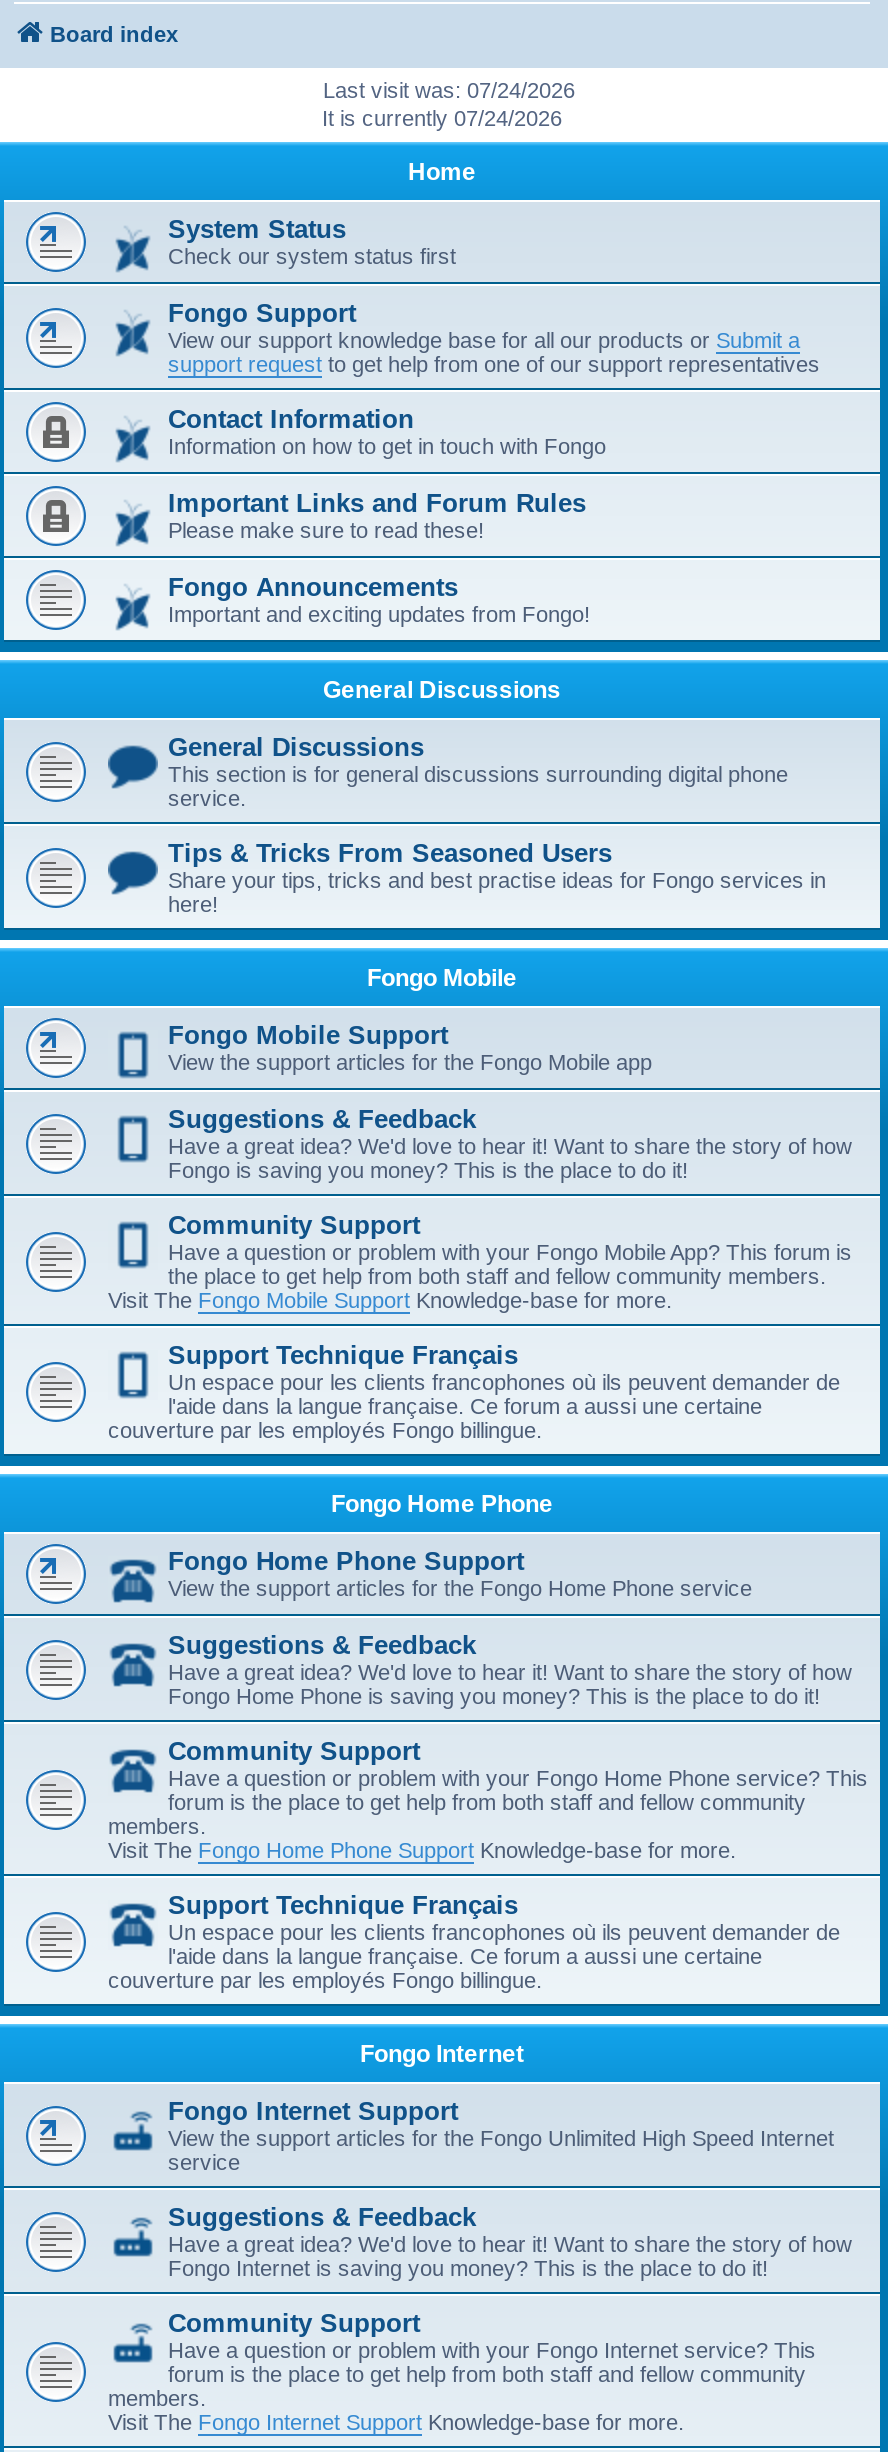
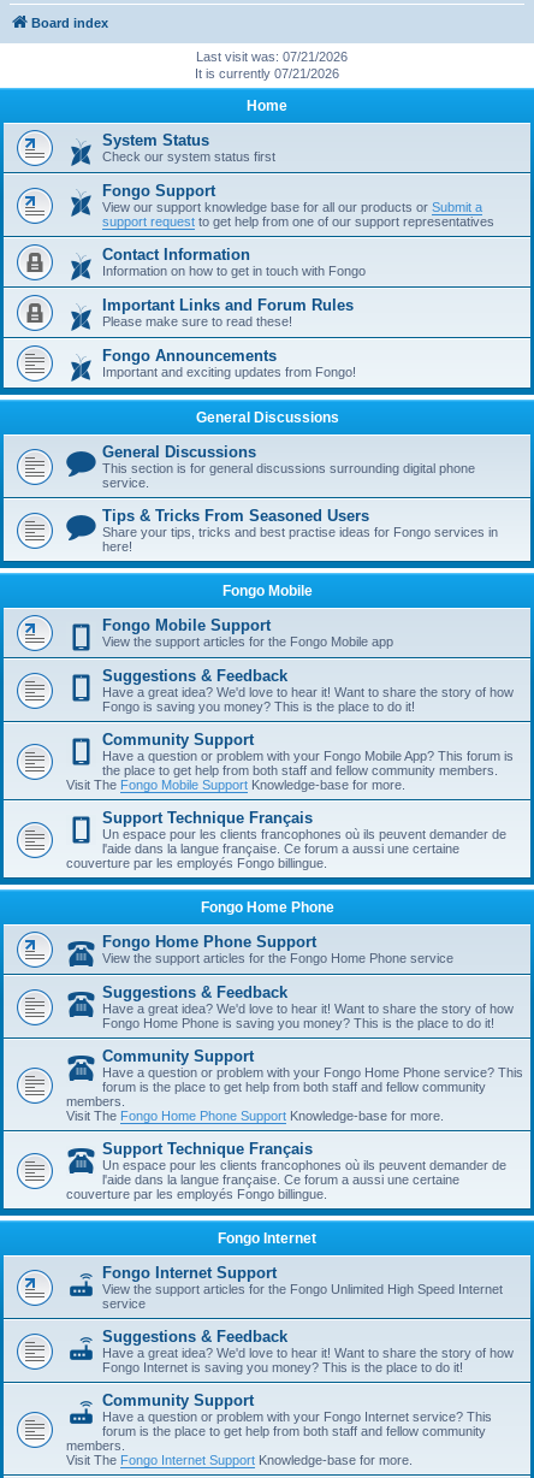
[323,78,575,102] Last visit was: 07/24/2026 -> [195,49,347,64] Last visit was: 07/21/2026
[322,106,562,130] It is currently 07/24/2026 -> [195,66,339,81] It is currently 07/21/2026

